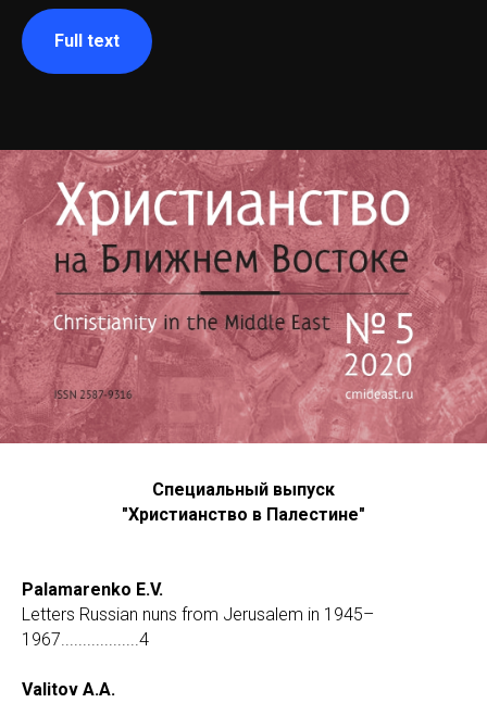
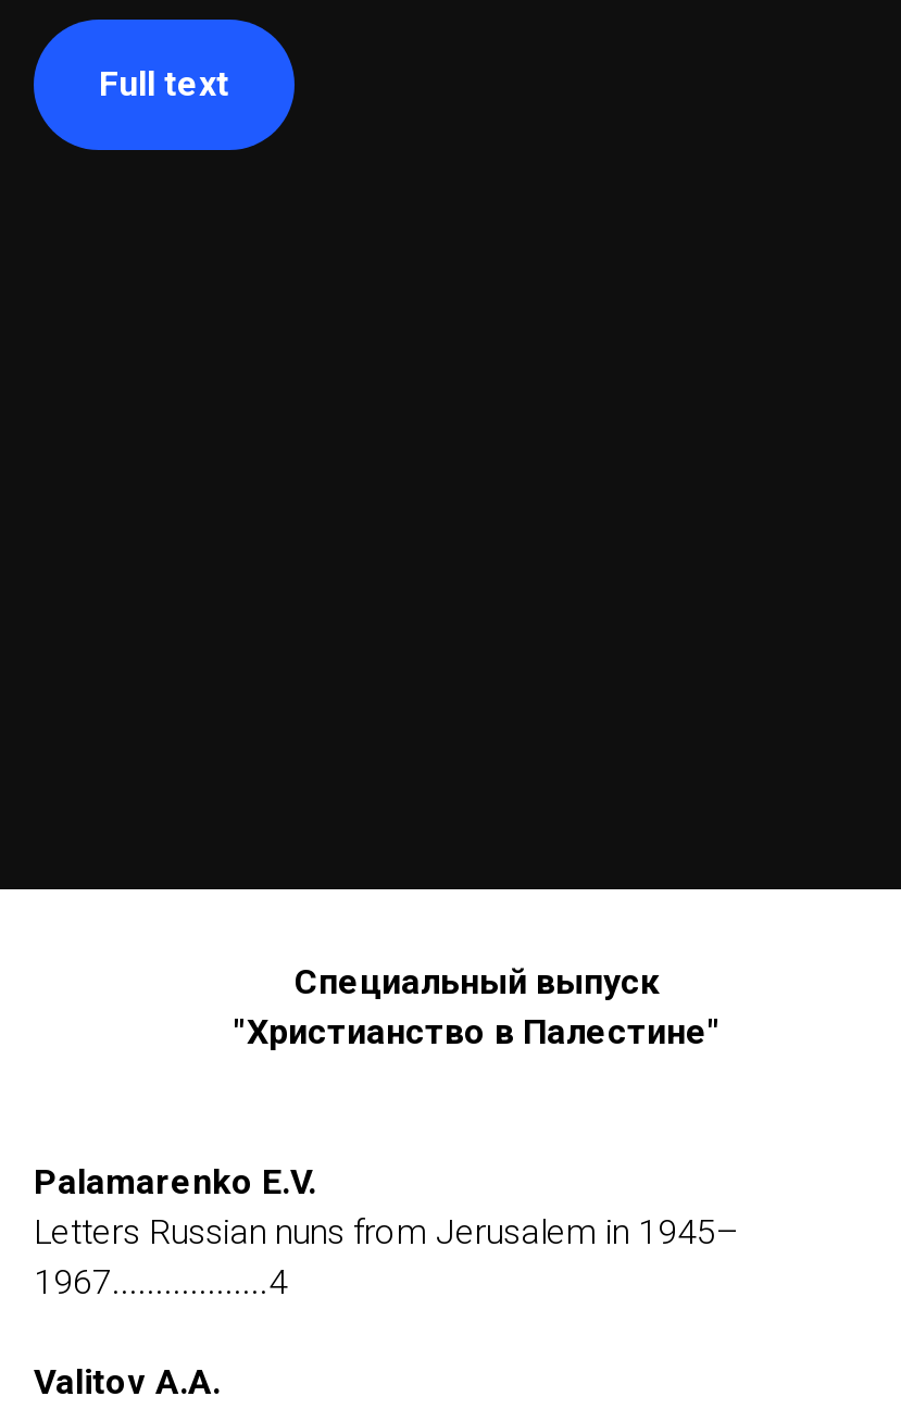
[3,149,484,444] [image] -> none

